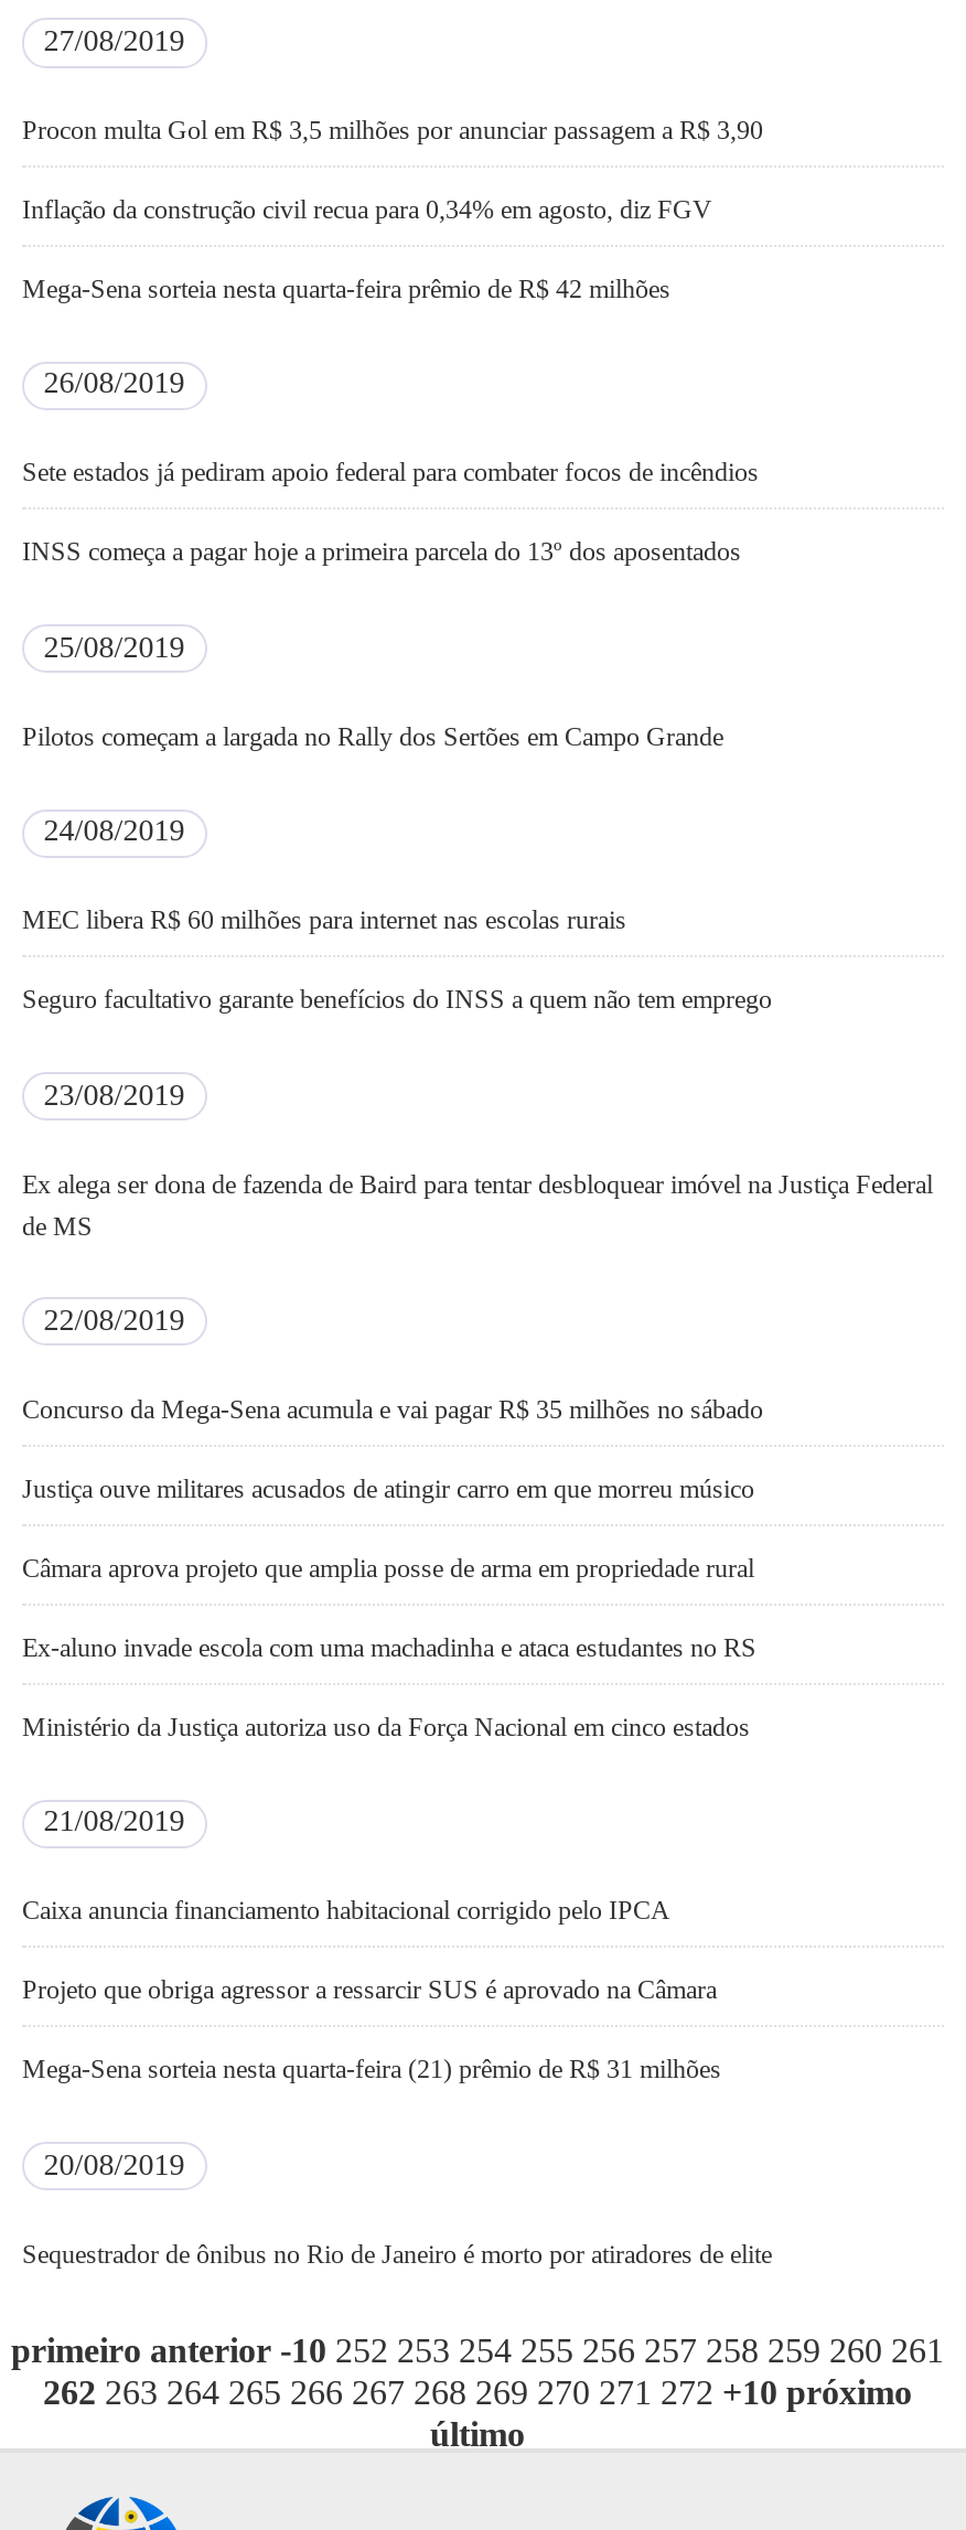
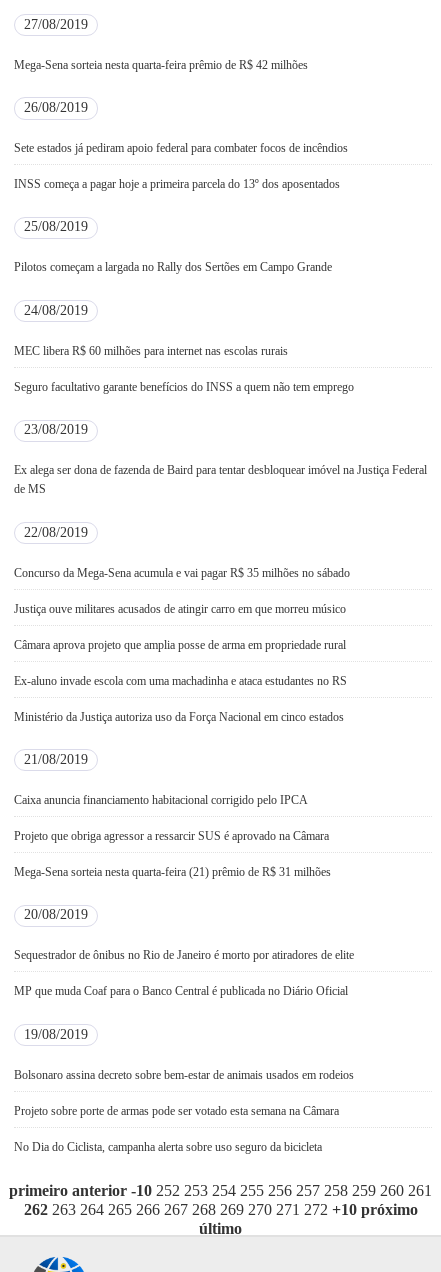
[22,115,763,225] Procon multa Gol em R$ 3,5 milhões por anunciar passagem a R$ 3,90 | Inflação da construção civil recua para 0,34% em agosto, diz FGV -> none
moved [22,274,933,2269] -> [14,58,427,962]: Mega-Sena sorteia nesta quarta-feira prêmio de R$ 42 milhões | 26/08/2019 | Sete estados já pediram apoio federal para combater focos de incêndios | ... | 20/08/2019 | Sequestrador de ônibus no Rio de Janeiro é morto por atiradores de elite
none -> [14,984,354,1154] MP que muda Coaf para o Banco Central é publicada no Diário Oficial | 19/08/2019 | Bolsonaro assina decreto sobre bem-estar de animais usados em rodeios | Projeto sobre porte de armas pode ser votado esta semana na Câmara | No Dia do Ciclista, campanha alerta sobre uso seguro da bicicleta

